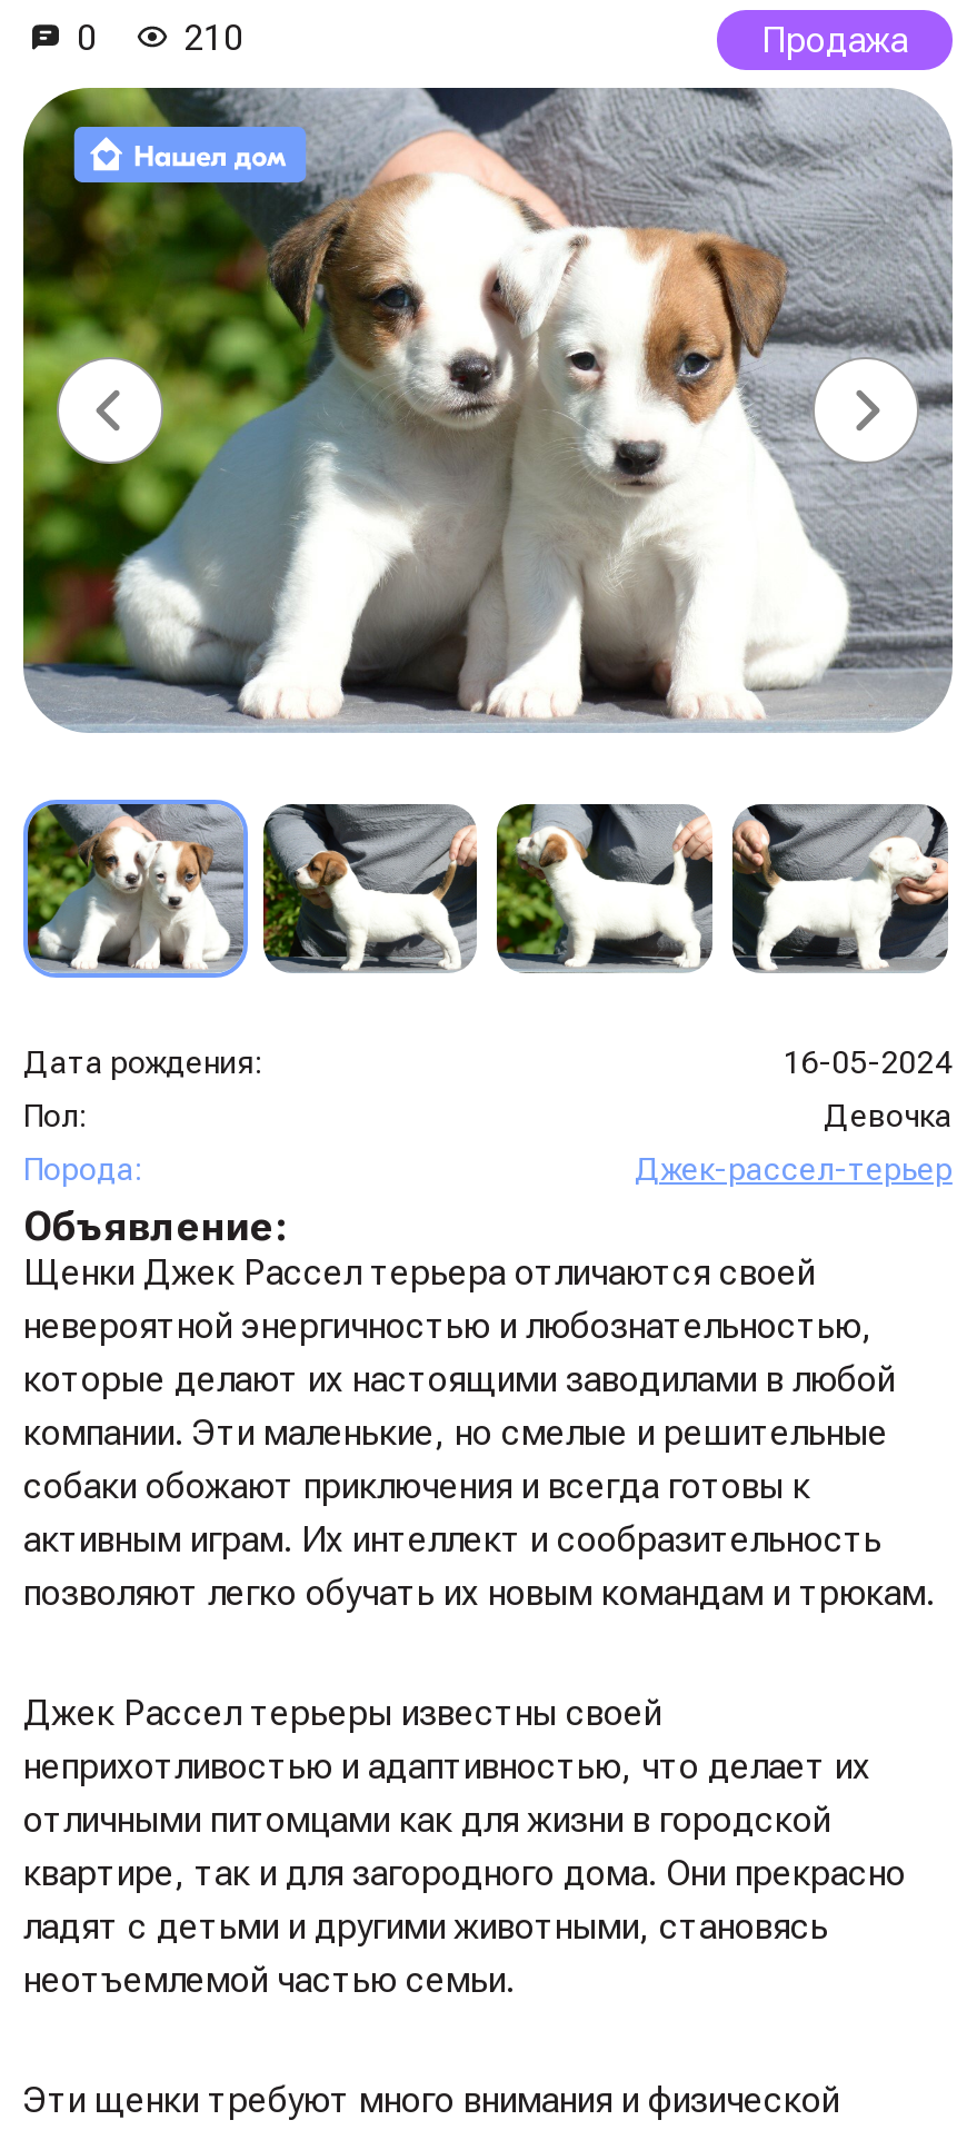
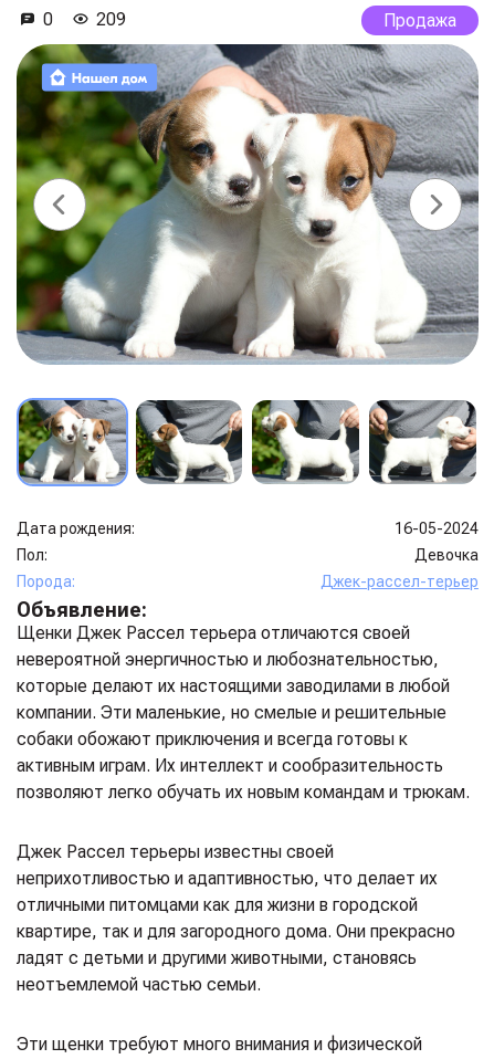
[183,18,243,60] 210 -> [96,9,126,30] 209

